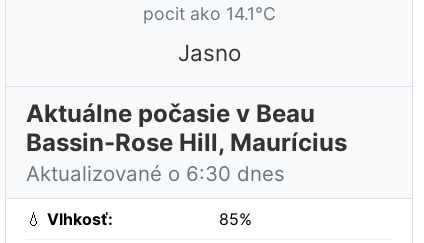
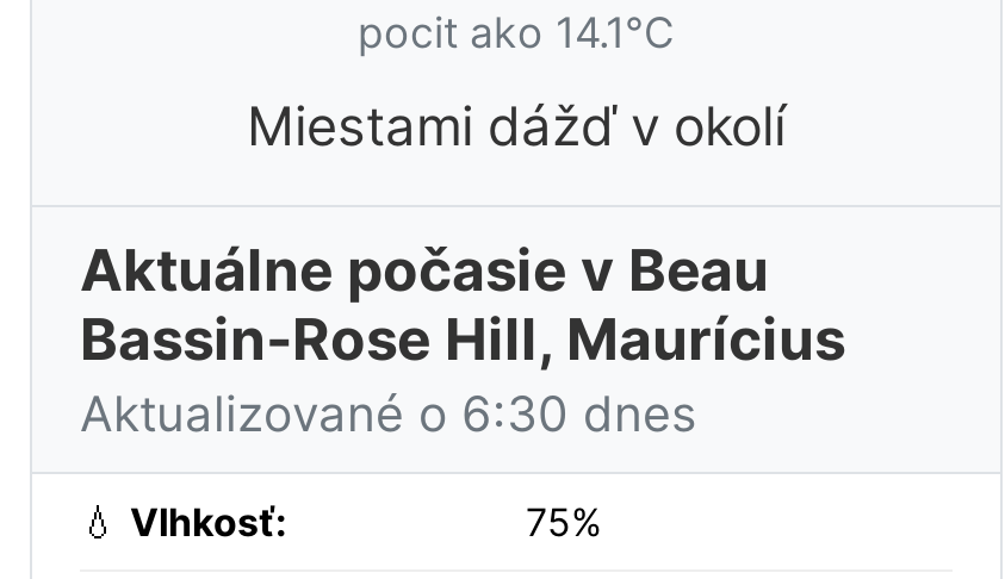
[177,39,240,66] Jasno -> [247,93,786,157] Miestami dážď v okolí
[219,209,252,229] 85% -> [526,498,602,546] 75%

